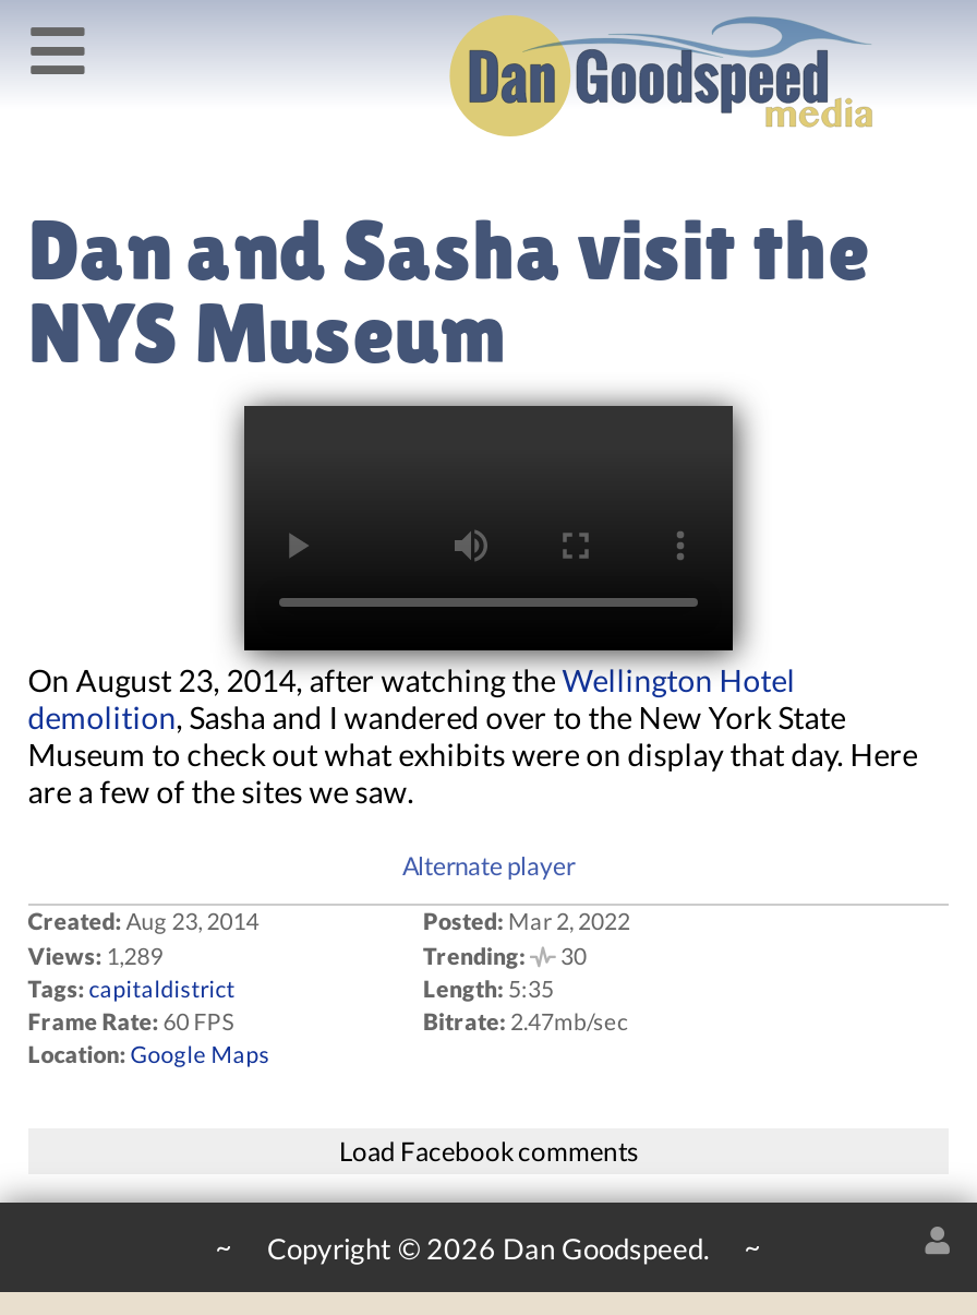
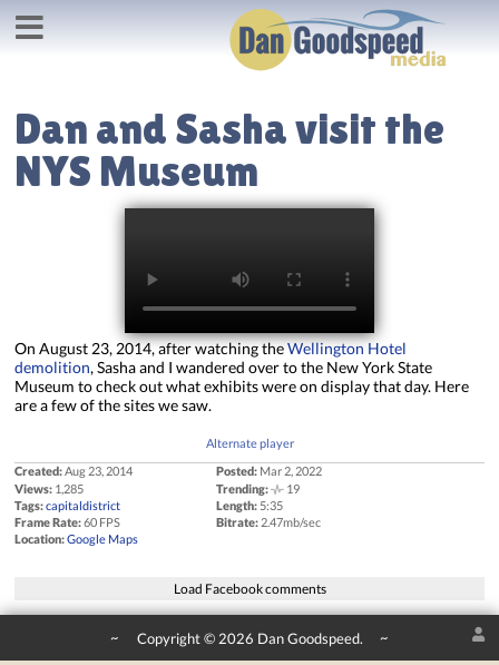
[28,942,163,968] Views: 1,289 -> [14,482,83,495] Views: 1,285
[423,942,587,968] Trending: 30 -> [216,482,300,495] Trending: 19

